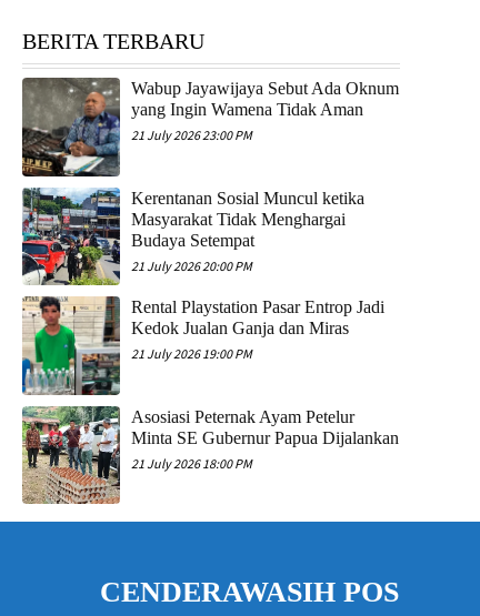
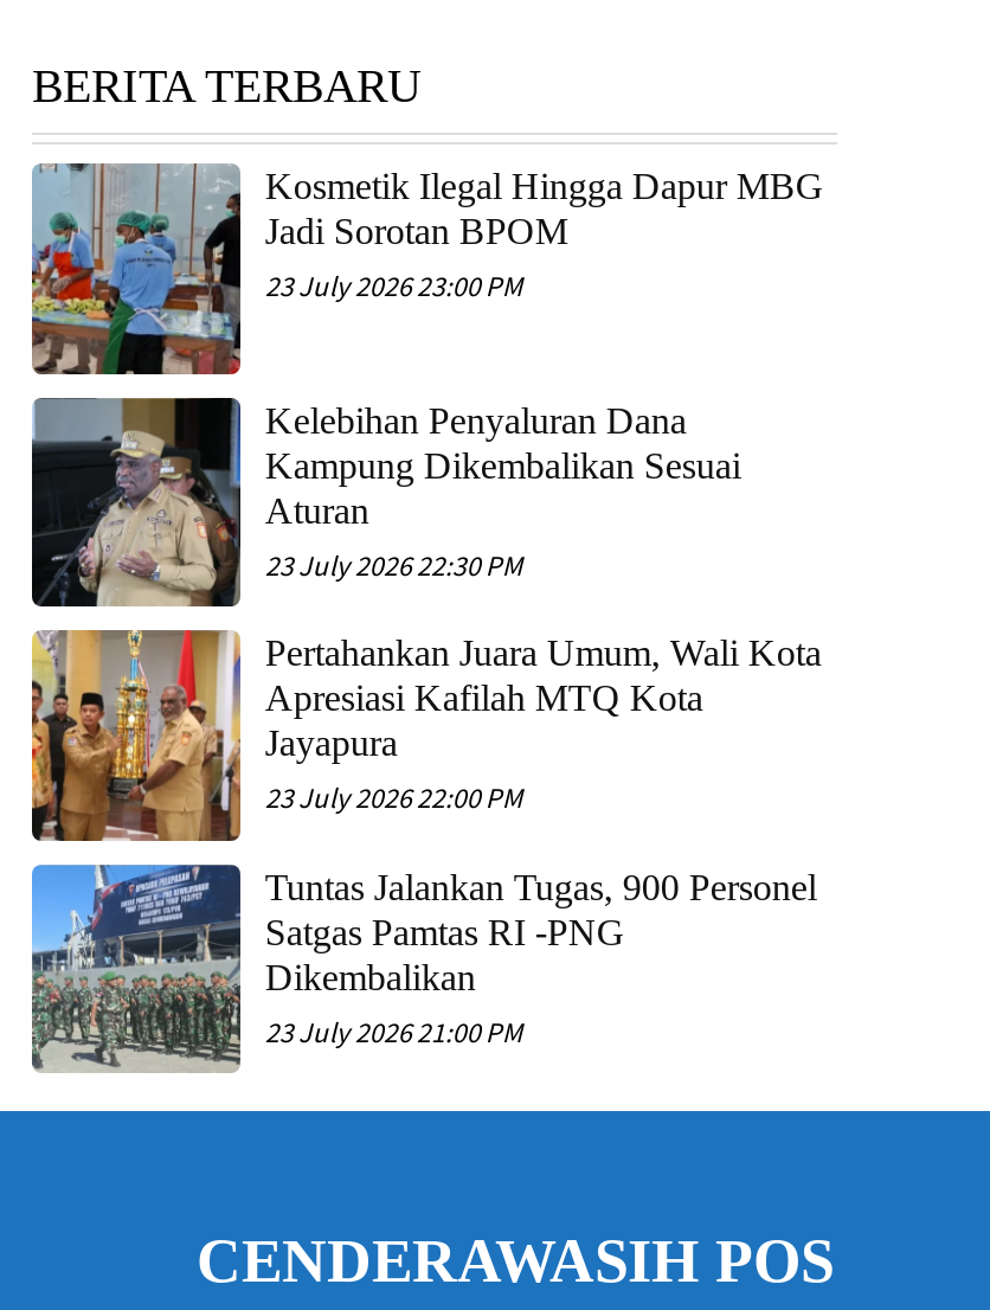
[21,78,399,178] [image] | Wabup Jayawijaya Sebut Ada Oknum | yang Ingin Wamena Tidak Aman | 21 July 2026 23:00 PM -> [30,163,824,377] [image] | Kosmetik Ilegal Hingga Dapur MBG | Jadi Sorotan BPOM | 23 July 2026 23:00 PM
[21,188,365,286] [image] | Kerentanan Sosial Muncul ketika | Masyarakat Tidak Menghargai | Budaya Setempat | 21 July 2026 20:00 PM -> [30,396,741,609] [image] | Kelebihan Penyaluran Dana | Kampung Dikembalikan Sesuai | Aturan | 23 July 2026 22:30 PM
[21,295,385,396] [image] | Rental Playstation Pasar Entrop Jadi | Kedok Jualan Ganja dan Miras | 21 July 2026 19:00 PM -> [30,628,822,843] [image] | Pertahankan Juara Umum, Wali Kota | Apresiasi Kafilah MTQ Kota | Jayapura | 23 July 2026 22:00 PM
[21,405,399,504] [image] | Asosiasi Peternak Ayam Petelur | Minta SE Gubernur Papua Dijalankan | 21 July 2026 18:00 PM -> [30,862,817,1073] [image] | Tuntas Jalankan Tugas, 900 Personel | Satgas Pamtas RI -PNG | Dikembalikan | 23 July 2026 21:00 PM

